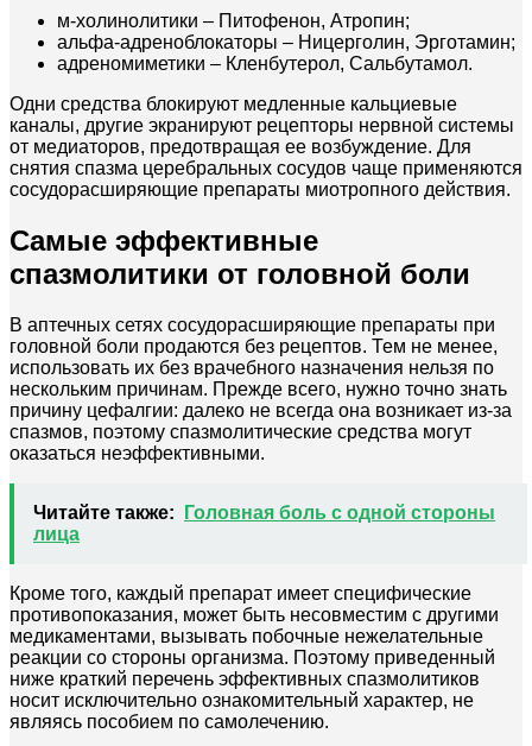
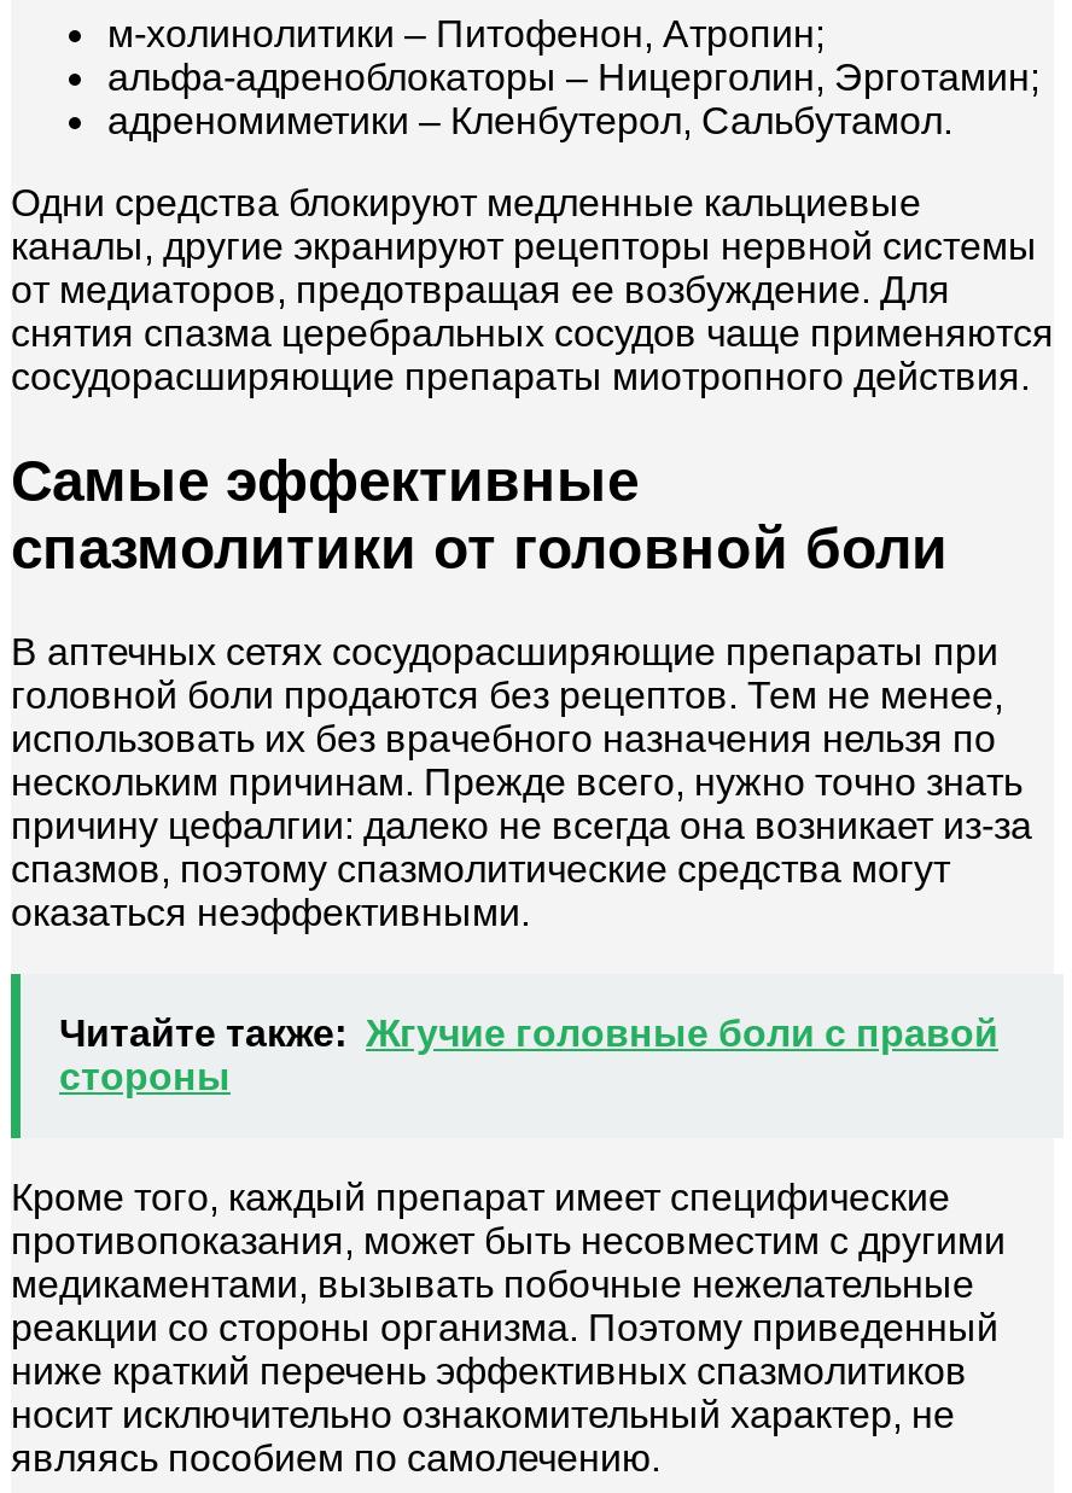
[33,502,495,544] Читайте также: Головная боль с одной стороны | лица -> [59,1013,998,1097] Читайте также: Жгучие головные боли с правой | стороны

